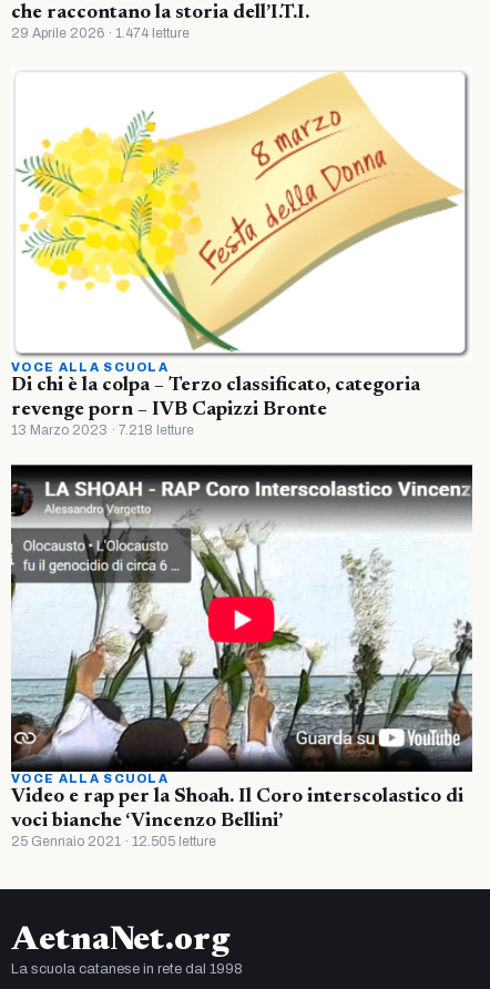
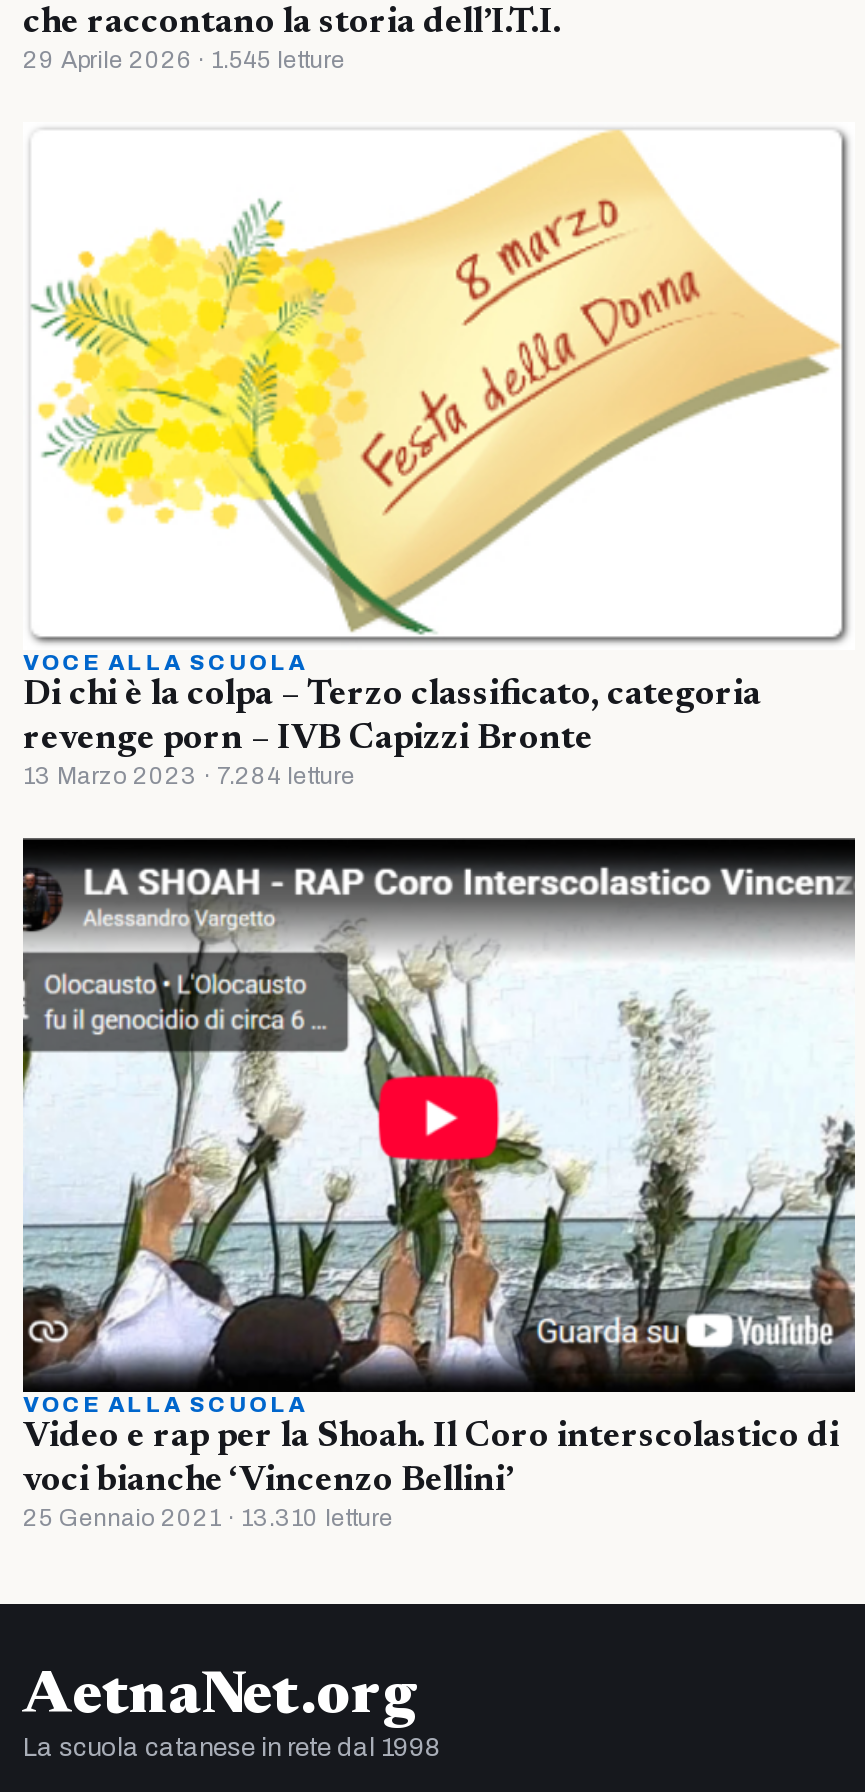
[11,25,190,41] 29 Aprile 2026 · 1.474 letture -> [23,45,345,73] 29 Aprile 2026 · 1.545 letture
[11,422,194,438] 13 Marzo 2023 · 7.218 letture -> [23,761,355,789] 13 Marzo 2023 · 7.284 letture
[11,833,216,849] 25 Gennaio 2021 · 12.505 letture -> [23,1503,393,1531] 25 Gennaio 2021 · 13.310 letture

